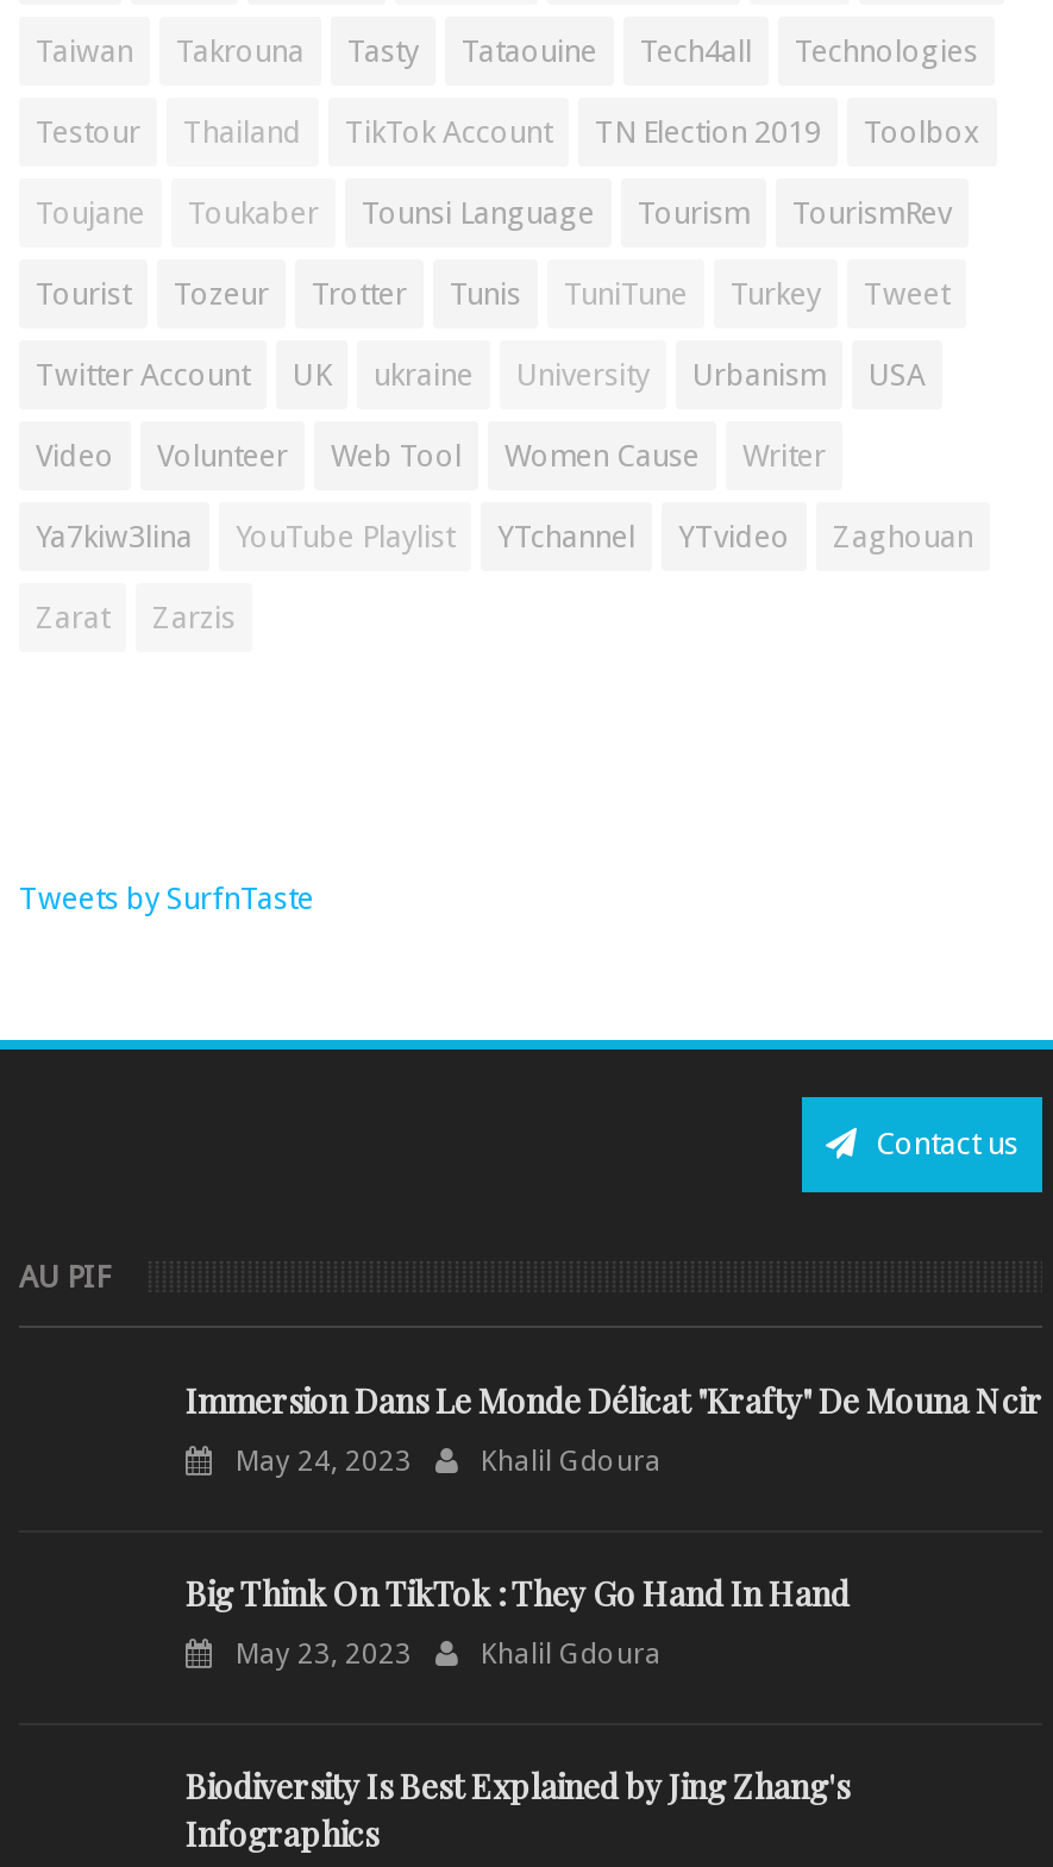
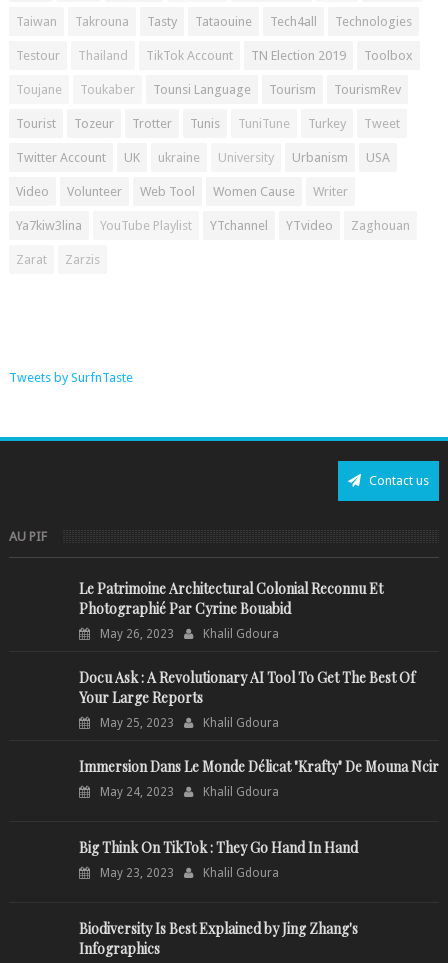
none -> [79,579,415,730] Le Patrimoine Architectural Colonial Reconnu Et | Photographié Par Cyrine Bouabid | May 26, 2023 | Khalil Gdoura | Docu Ask : A Revolutionary AI Tool To Get The Best Of | Your Large Reports | May 25, 2023 | Khalil Gdoura

